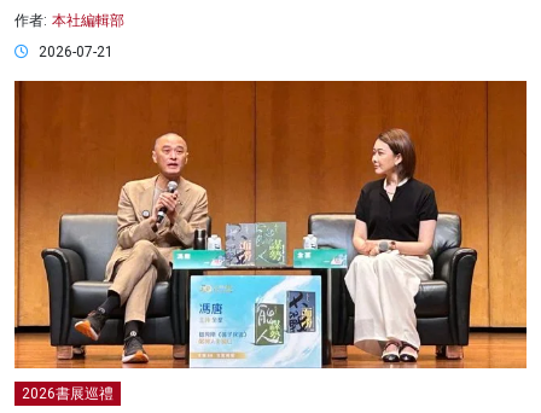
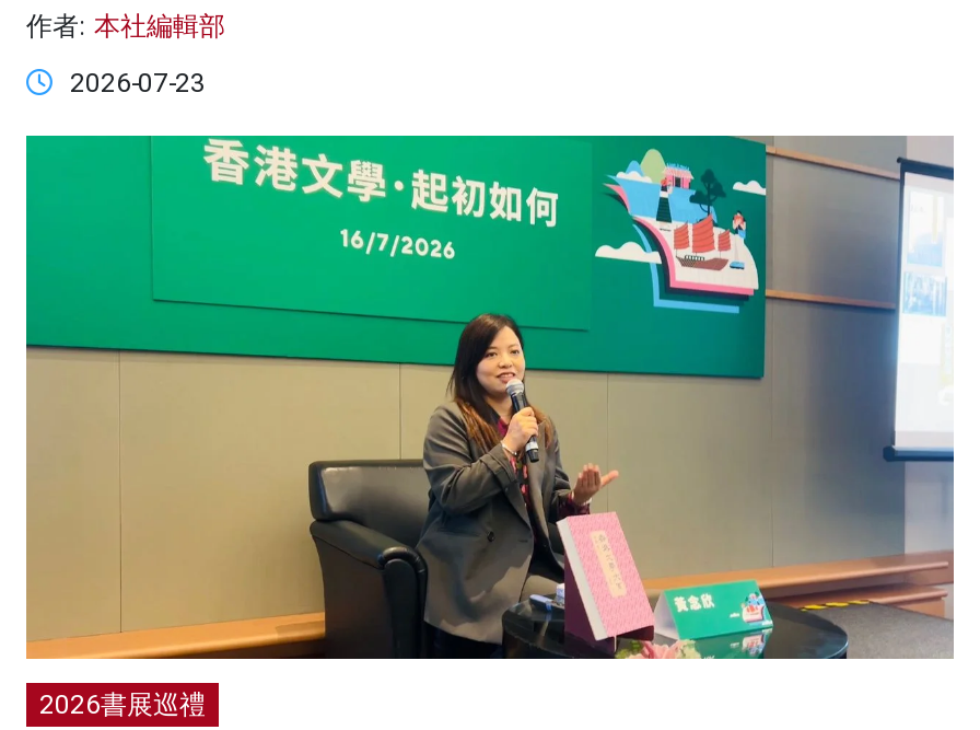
[39,43,114,60] 2026-07-21 -> [70,68,206,99] 2026-07-23
[13,80,528,370] [image] -> [24,132,956,662] [image]

